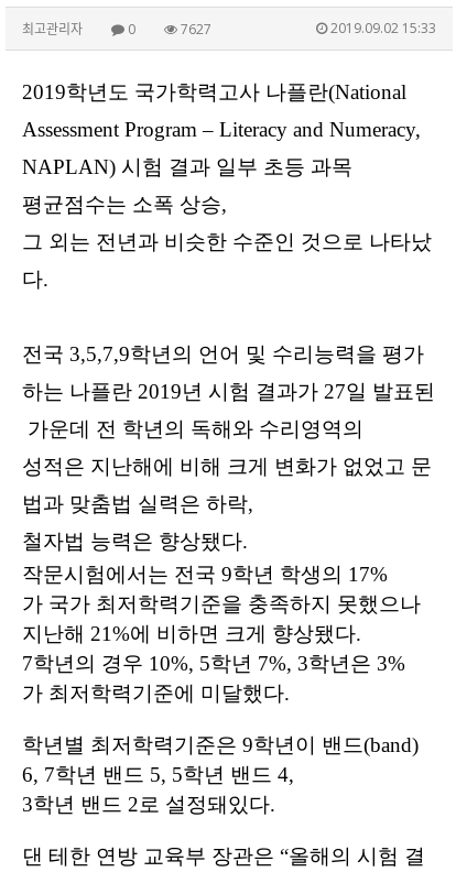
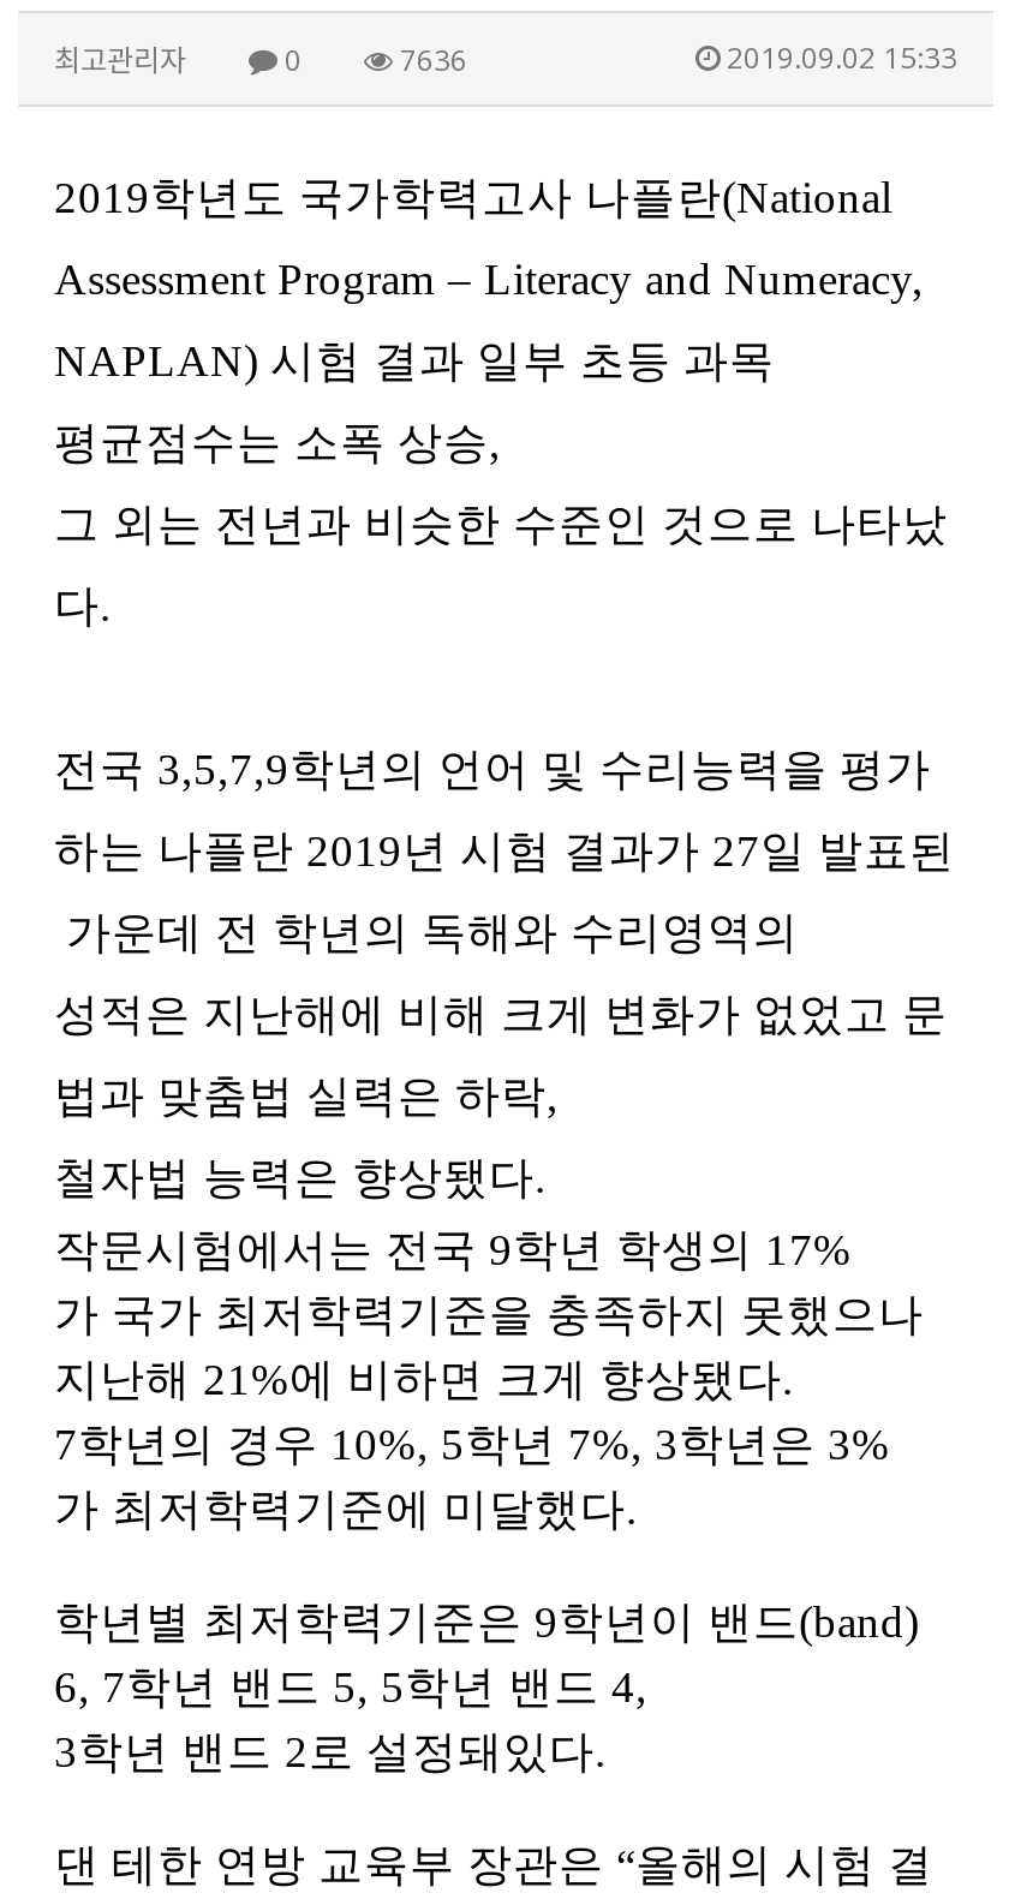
[177,20,211,39] 7627 -> [393,40,467,80] 7636

